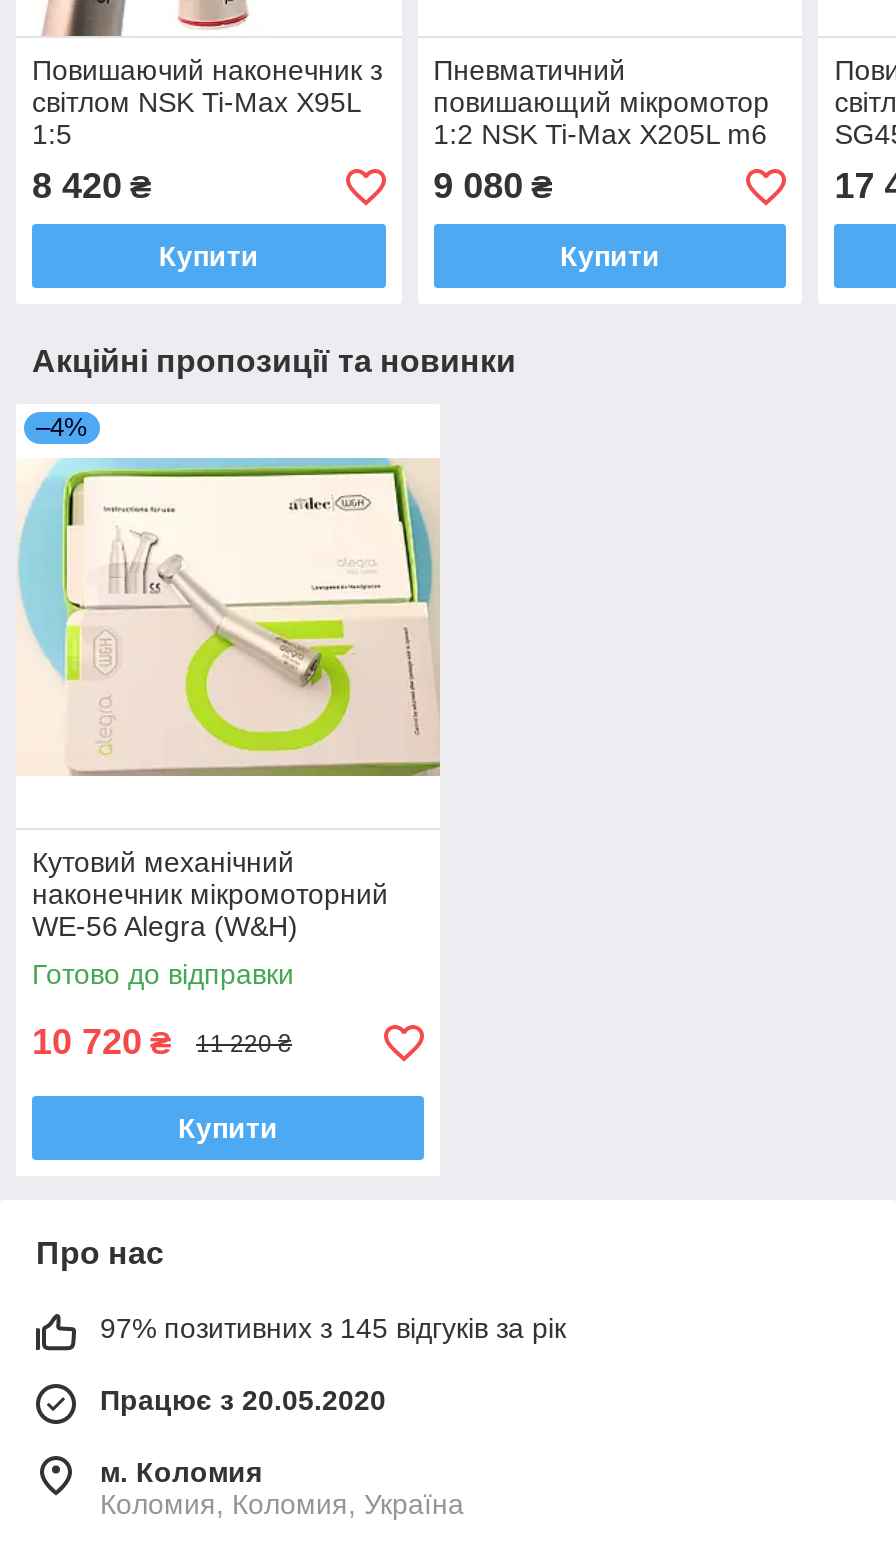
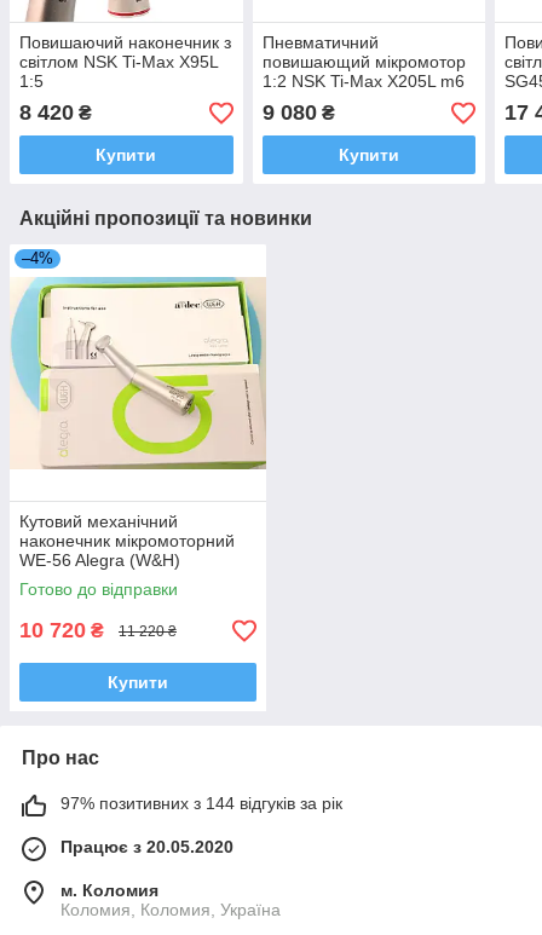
[100,1313,566,1345] 97% позитивних з 145 відгуків за рік -> [60,794,342,813] 97% позитивних з 144 відгуків за рік

